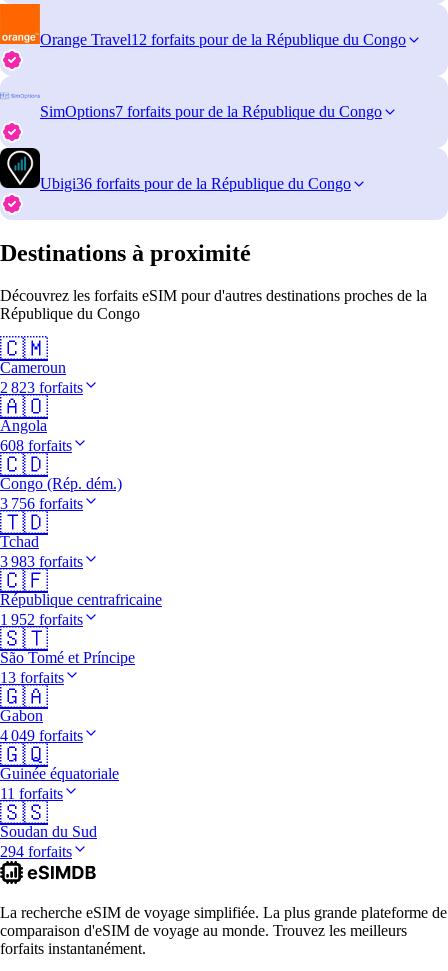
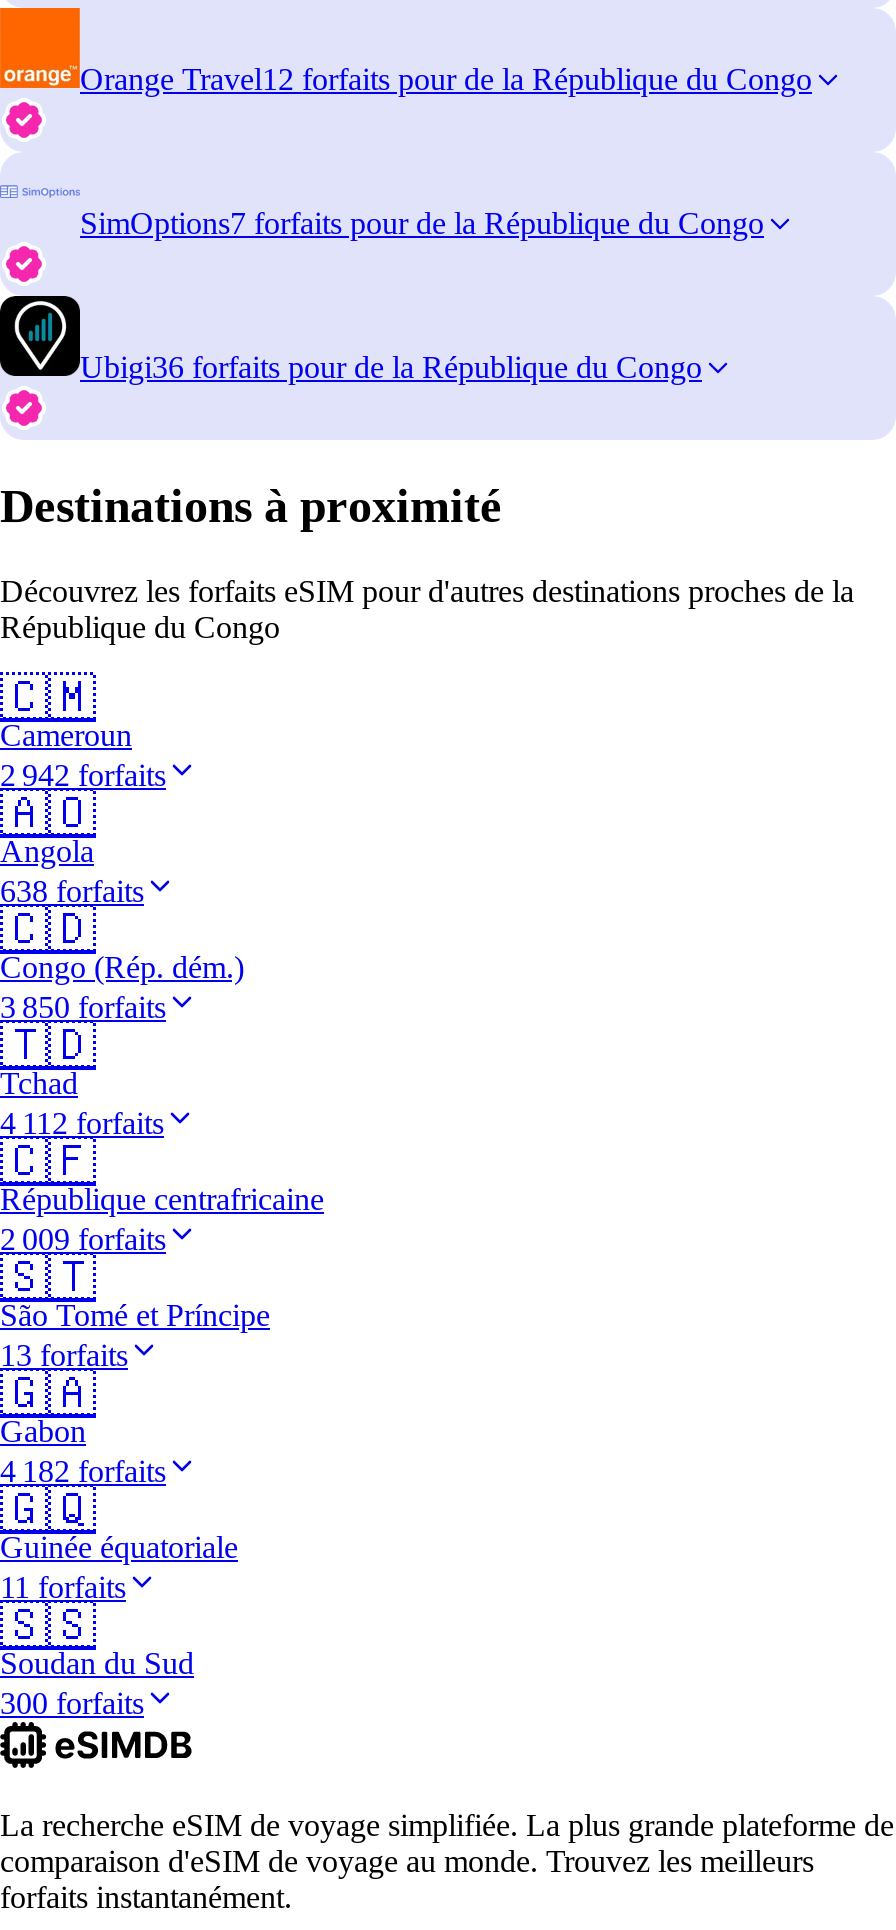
[0,379,83,396] 2 823 forfaits -> [0,757,166,791] 2 942 forfaits
[0,437,72,454] 608 forfaits -> [0,873,144,907] 638 forfaits
[0,495,83,512] 3 756 forfaits -> [0,989,166,1023] 3 850 forfaits
[0,553,83,570] 3 983 forfaits -> [0,1105,164,1139] 4 112 forfaits
[0,611,83,628] 1 952 forfaits -> [0,1221,166,1255] 2 009 forfaits
[0,727,83,744] 4 049 forfaits -> [0,1453,166,1487] 4 182 forfaits
[0,843,72,860] 294 forfaits -> [0,1685,144,1719] 300 forfaits

